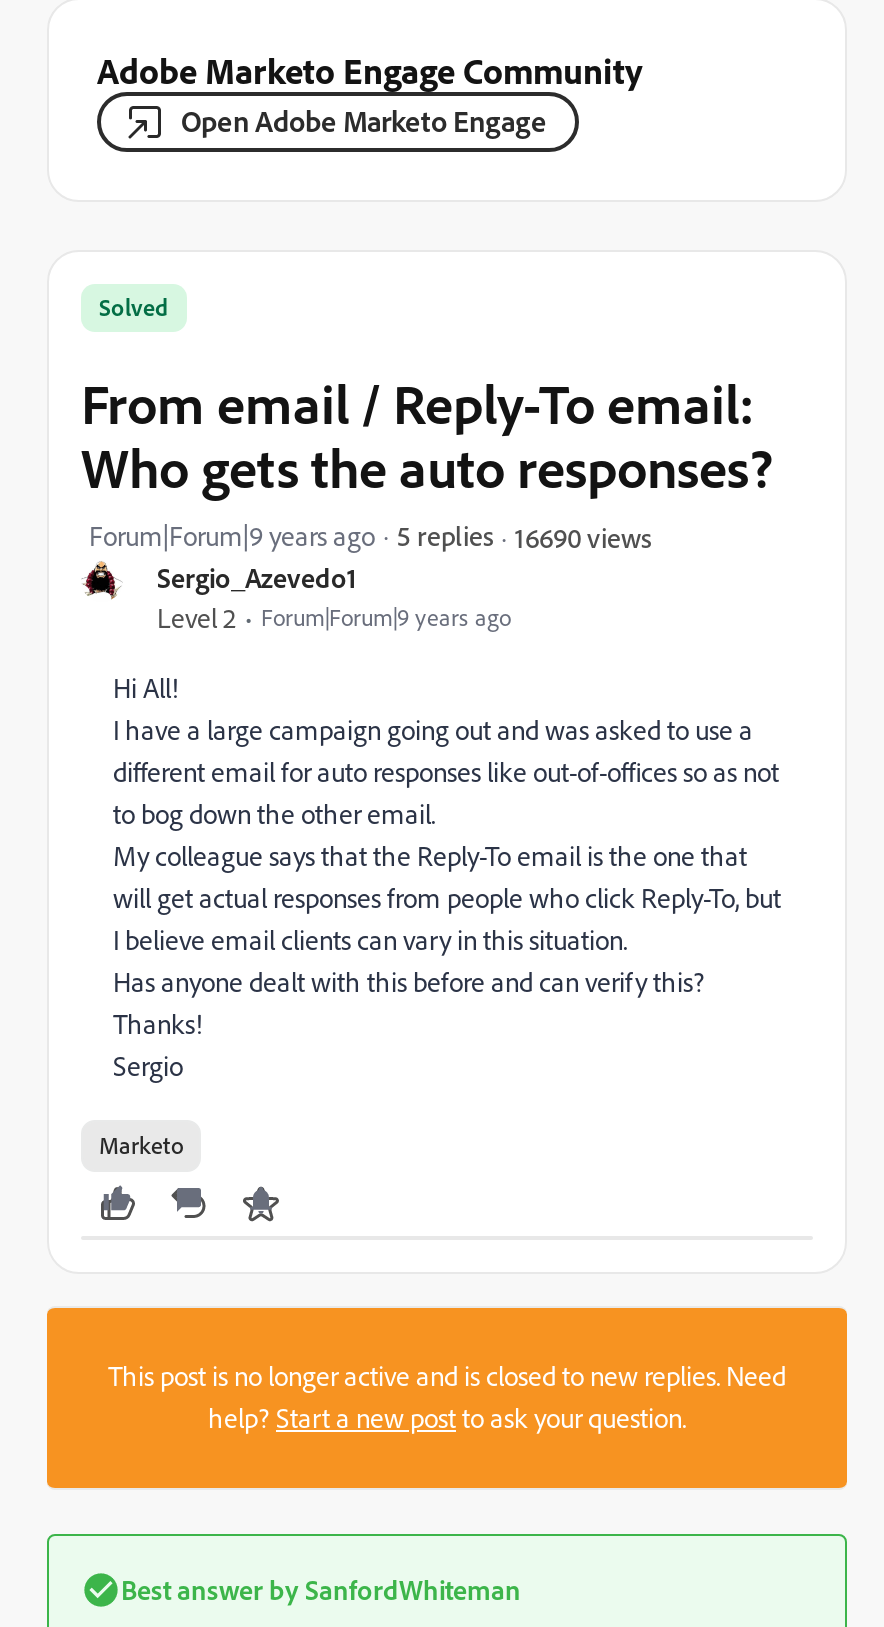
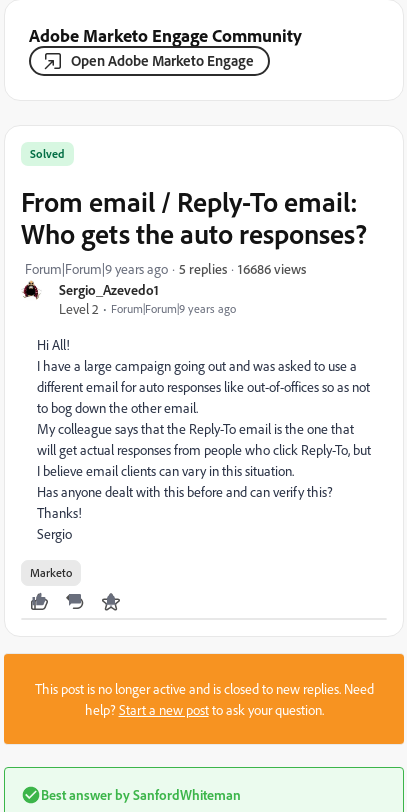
[515,519,651,553] 16690 views -> [238,259,306,276] 16686 views

